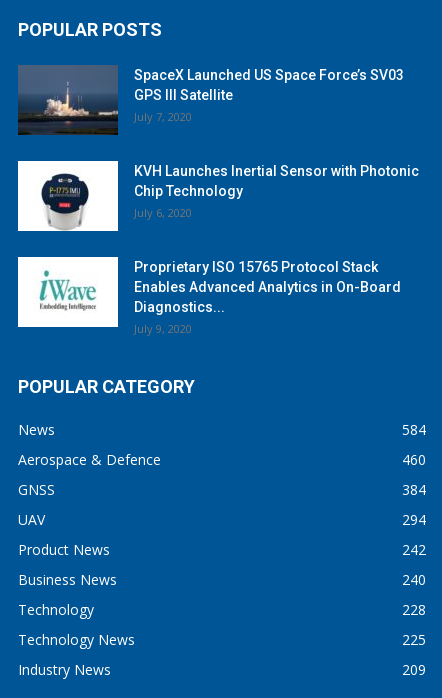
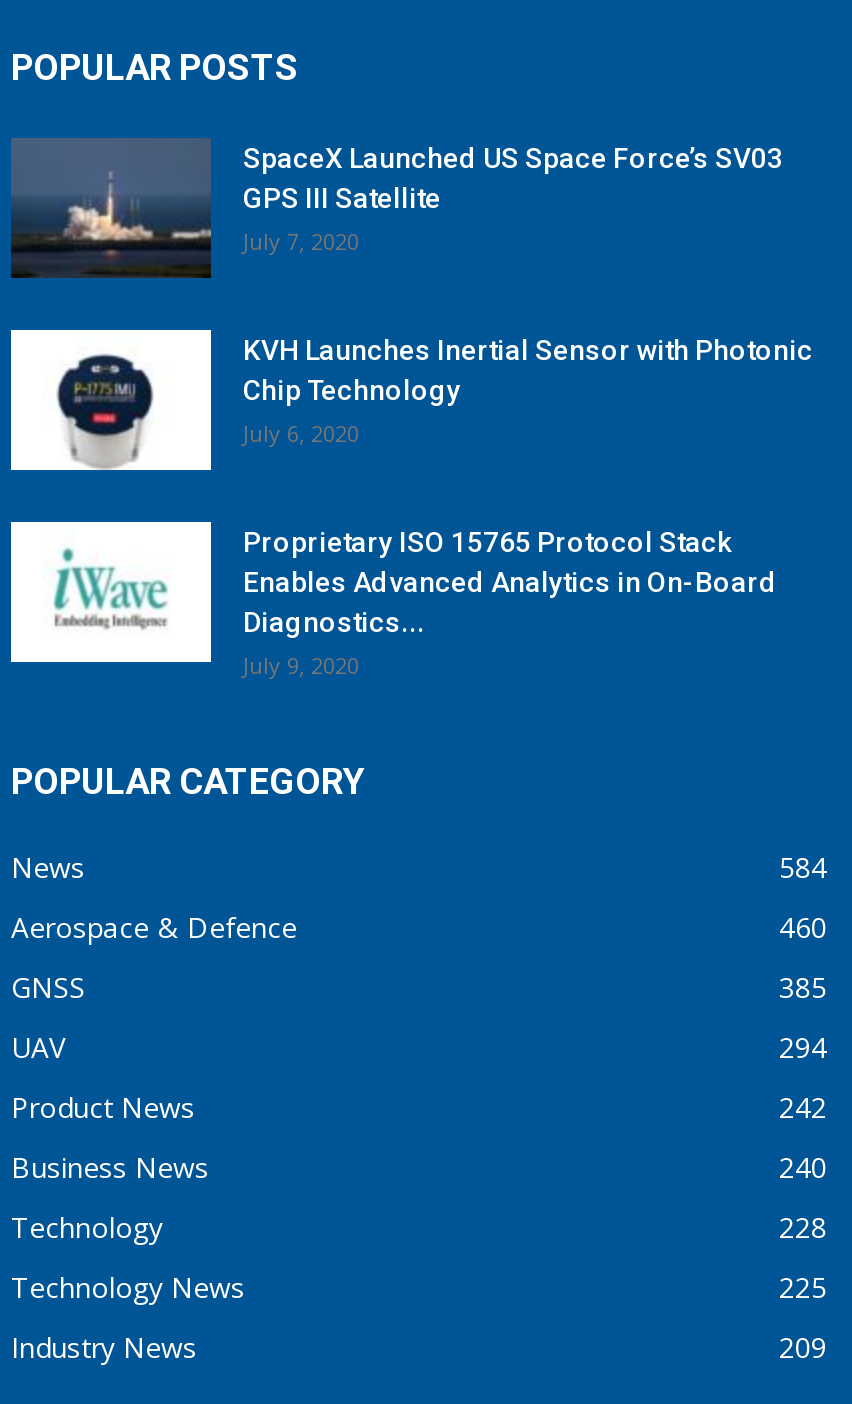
[402,480,426,499] 384 -> [779,968,827,1006] 385

